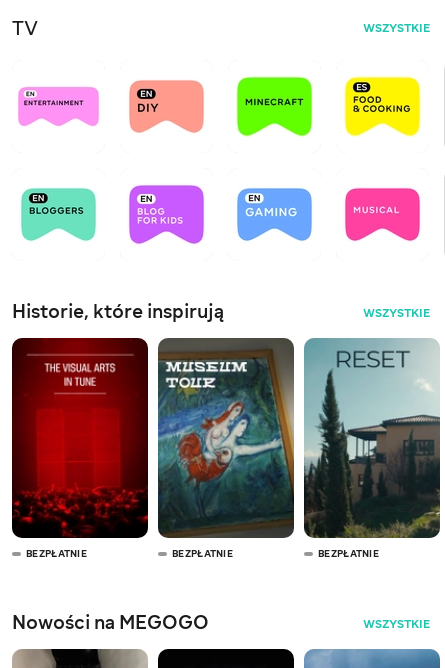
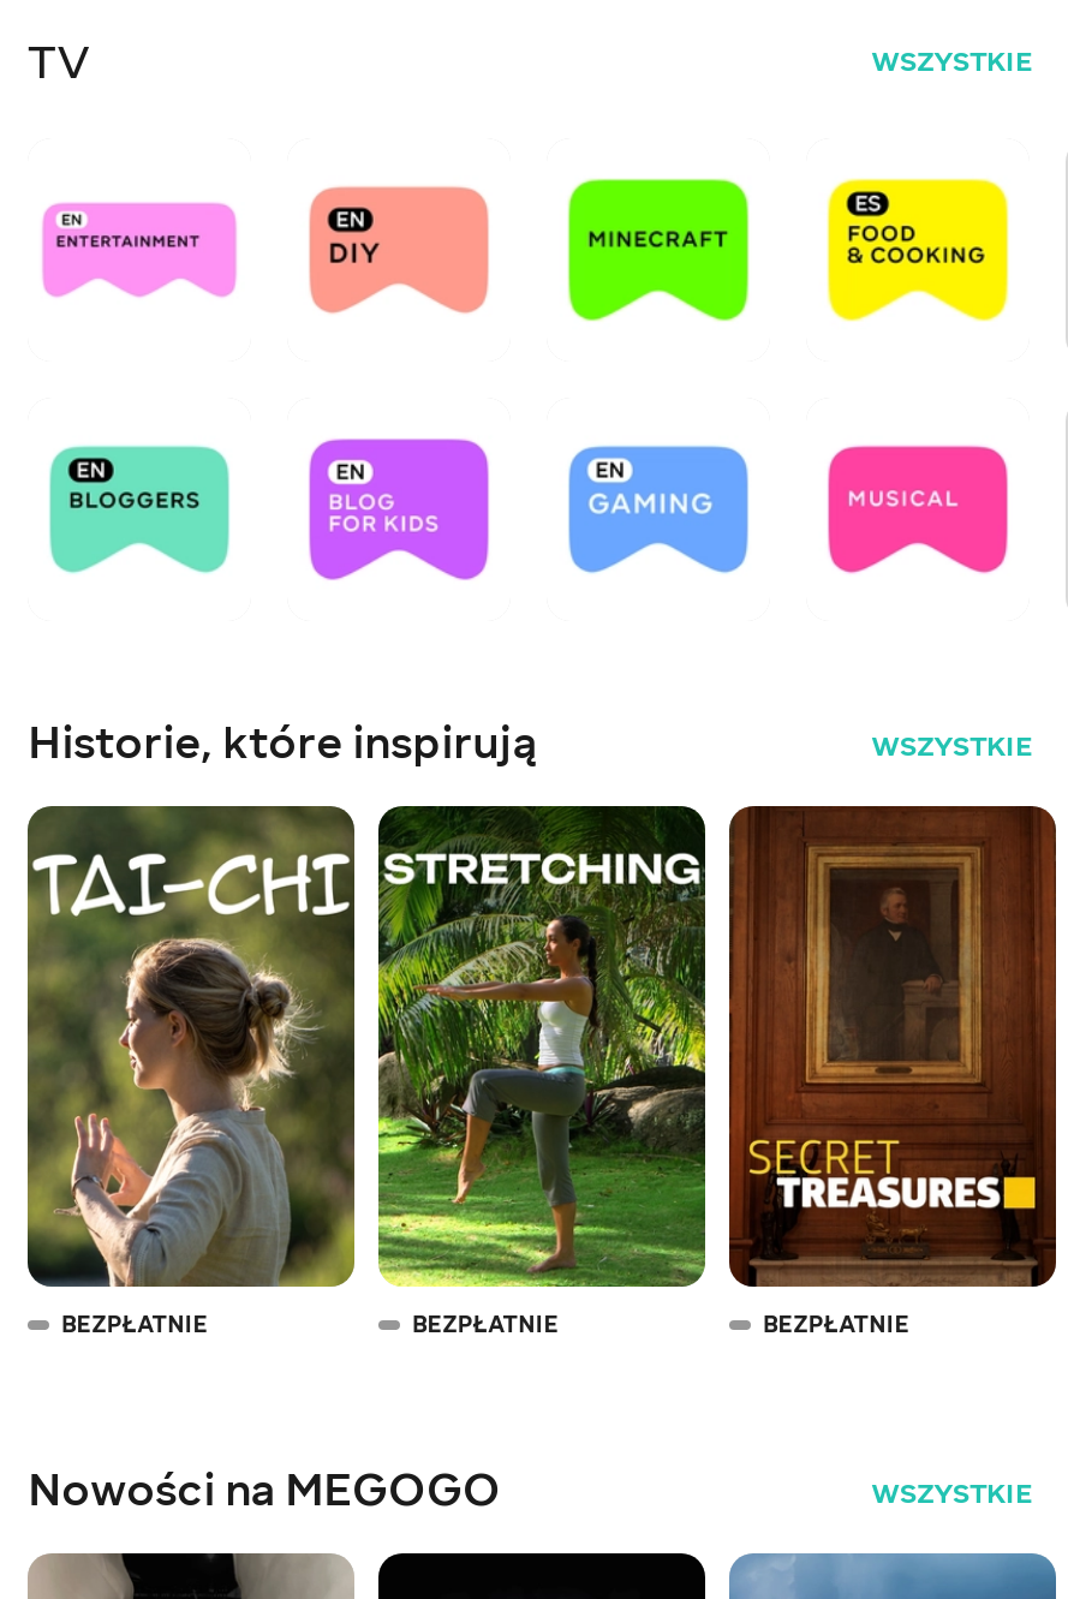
[11,337,149,539] [image] -> [25,804,357,1289] [image]
[157,338,295,539] [image] -> [376,809,708,1289] [image]
[303,337,440,539] [image] -> [727,804,1058,1289] [image]

